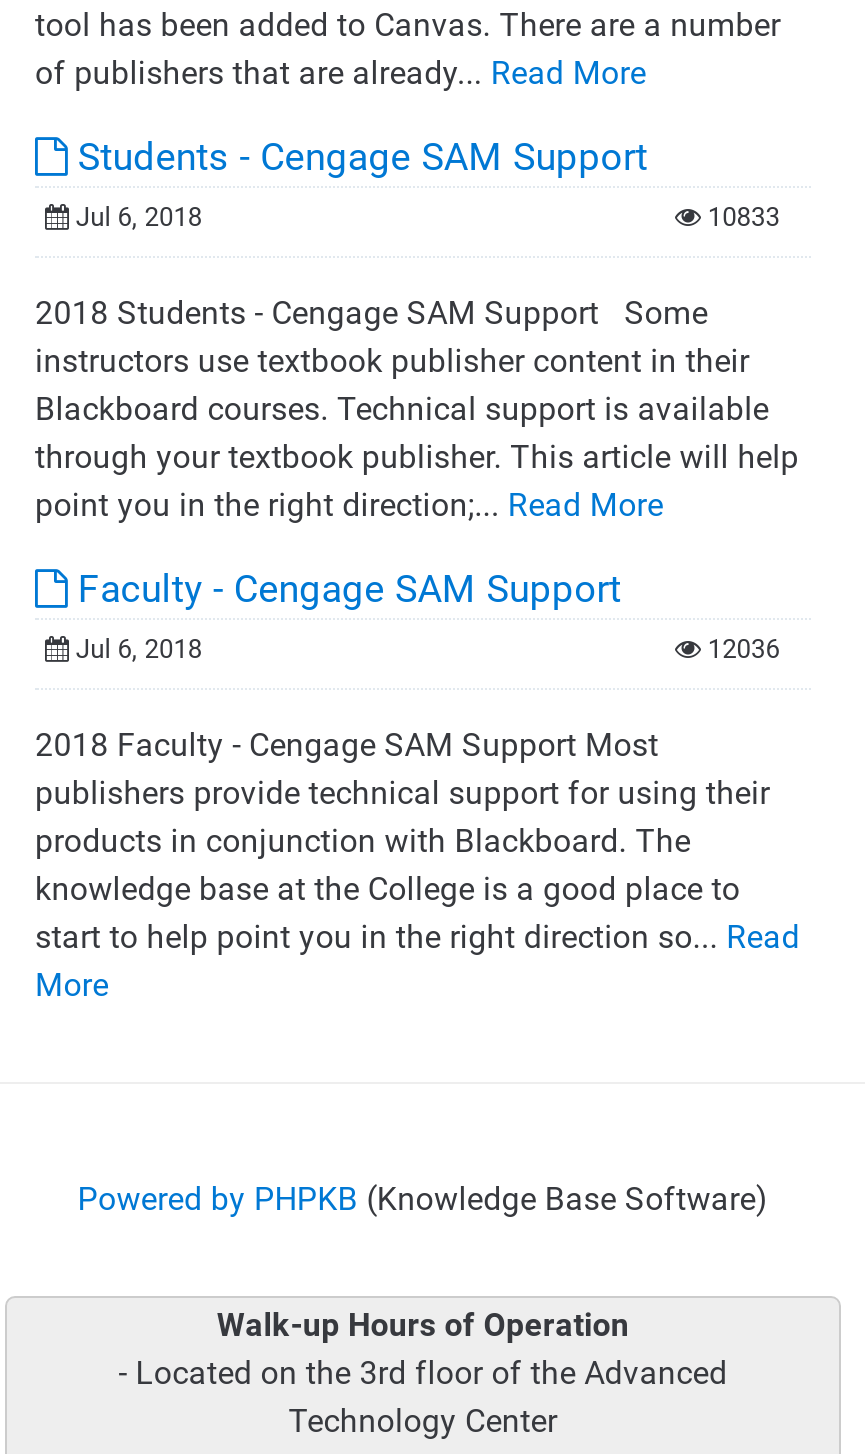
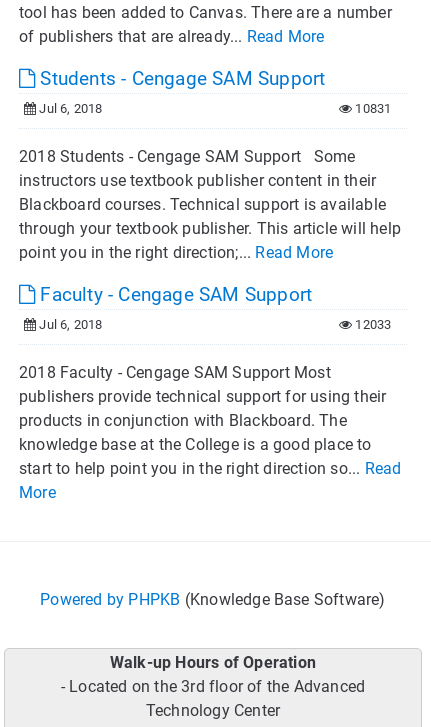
[701,202,780,232] 10833 -> [352,101,391,116] 10831
[701,634,780,664] 12036 -> [352,317,391,332] 12033

